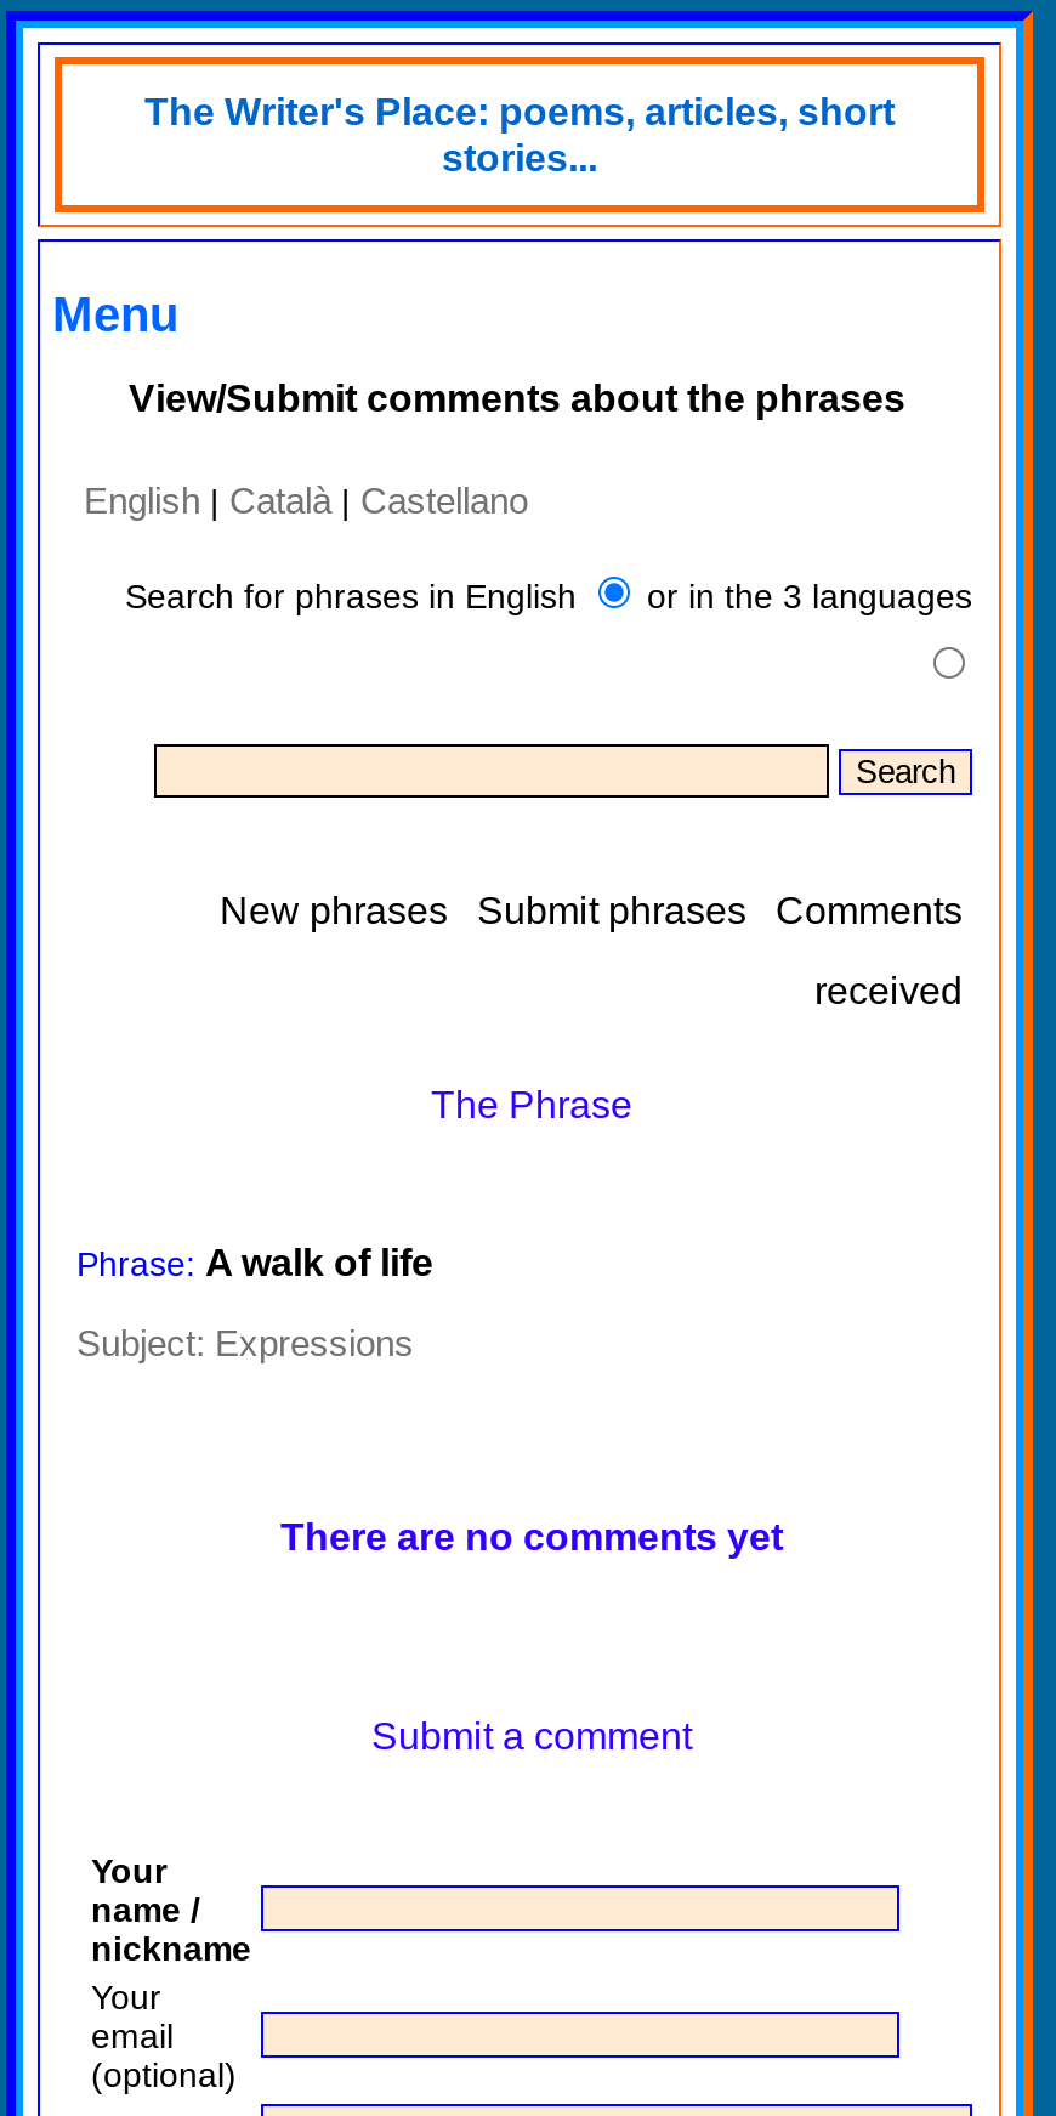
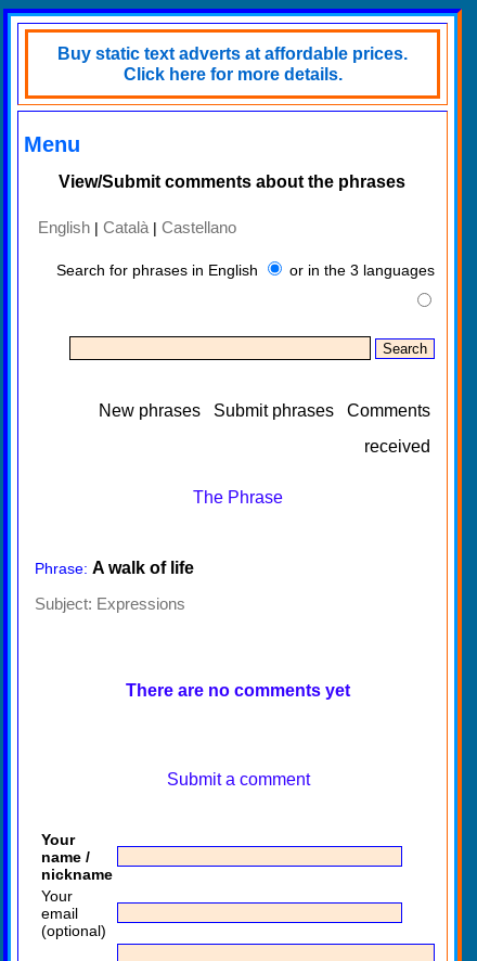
[144,91,895,178] The Writer's Place: poems, articles, short | stories... -> [57,44,408,84] Buy static text adverts at affordable prices. | Click here for more details.

